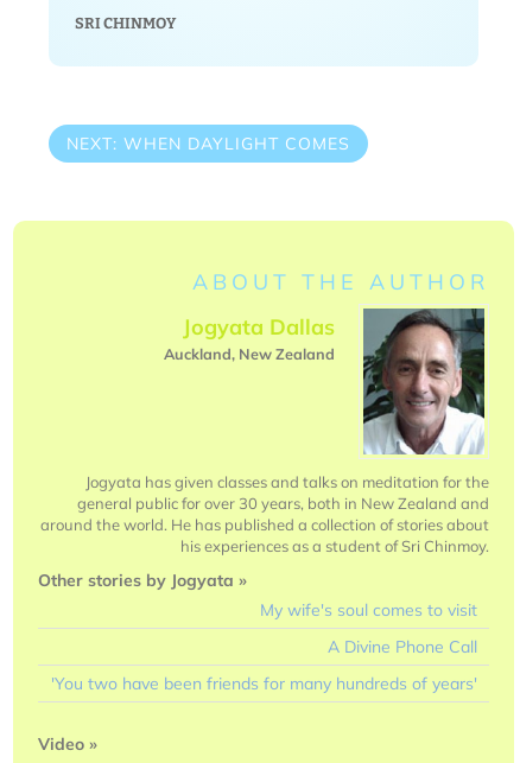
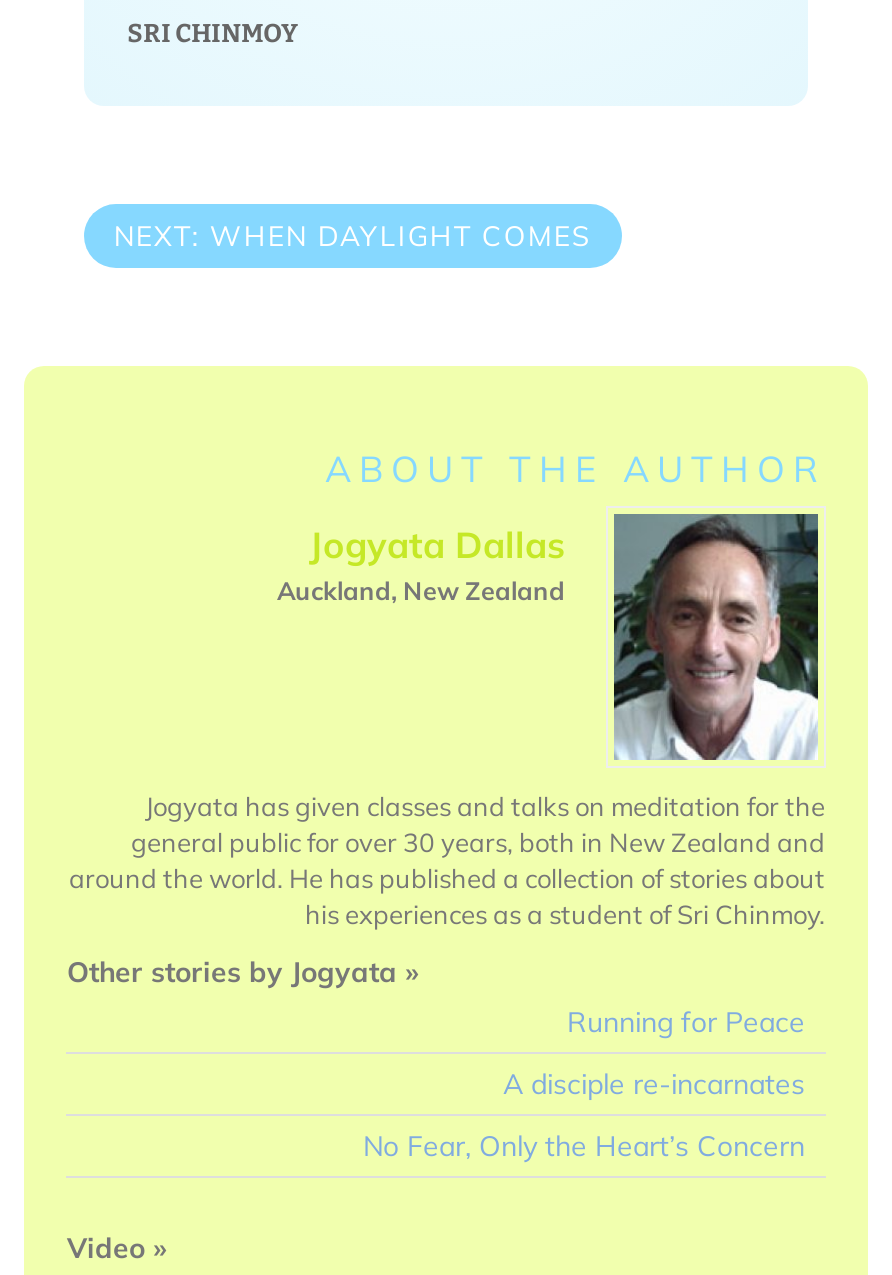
[259,599,477,620] My wife's soul comes to visit -> [567,1003,805,1039] Running for Peace
[327,635,477,657] A Divine Phone Call -> [503,1065,805,1101] A disciple re-incarnates
[50,672,477,694] 'You two have been friends for many hundreds of years' -> [363,1127,805,1163] No Fear, Only the Heart’s Concern

